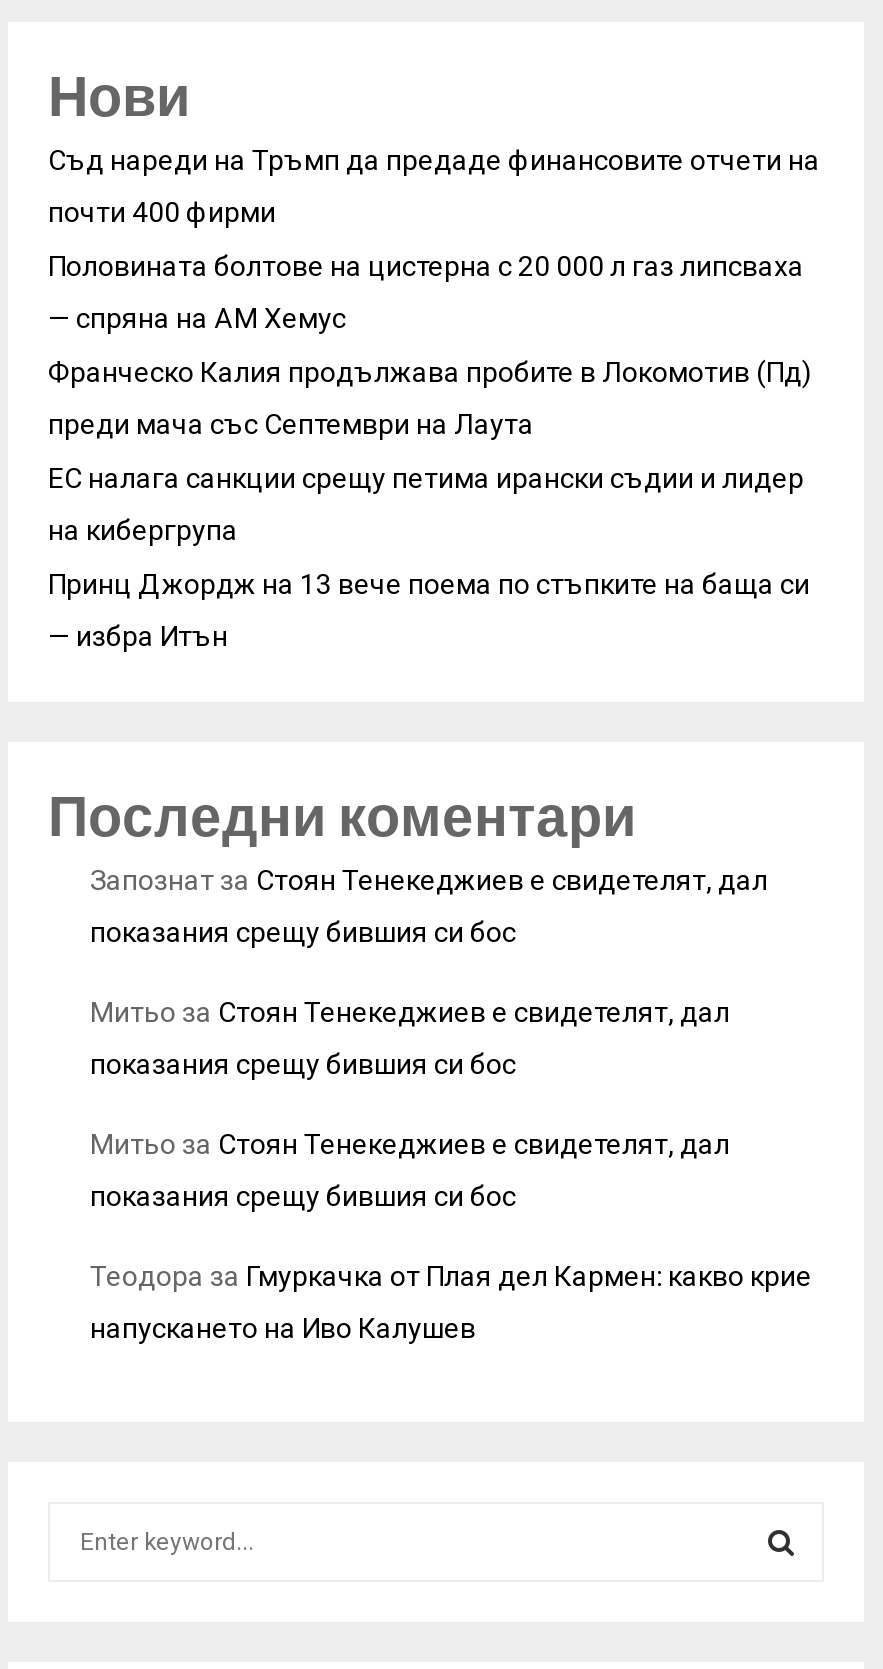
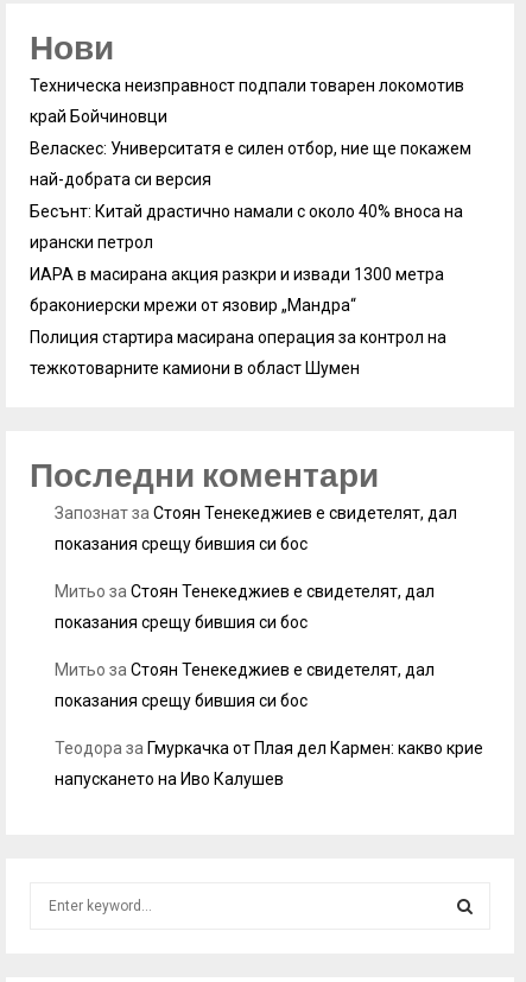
[48,143,820,175] Съд нареди на Тръмп да предаде финансовите отчети на -> [30,76,464,95] Техническа неизправност подпали товарен локомотив
[48,195,276,227] почти 400 фирми -> [30,107,167,126] край Бойчиновци
[48,249,804,281] Половината болтове на цистерна с 20 000 л газ липсваха -> [30,139,471,158] Веласкес: Университатя е силен отбор, ние ще покажем
[48,301,346,333] — спряна на АМ Хемус -> [30,170,211,189] най-добрата си версия
[48,355,812,387] Франческо Калия продължава пробите в Локомотив (Пд) -> [30,202,463,221] Бесънт: Китай драстично намали с около 40% вноса на
[48,407,534,439] преди мача със Септември на Лаута -> [30,233,153,252] ирански петрол
[48,461,804,493] ЕС налага санкции срещу петима ирански съдии и лидер -> [30,265,444,284] ИАРА в масирана акция разкри и извади 1300 метра
[48,513,238,545] на кибергрупа -> [30,296,356,315] бракониерски мрежи от язовир „Мандра“
[48,567,810,599] Принц Джордж на 13 вече поема по стъпките на баща си -> [30,328,446,347] Полиция стартира масирана операция за контрол на
[48,619,228,651] — избра Итън -> [30,359,360,378] тежкотоварните камиони в област Шумен

